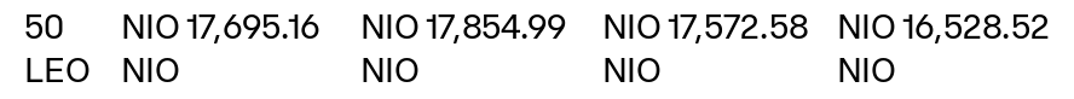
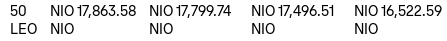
[121,6,319,49] NIO 17,695.16 -> [50,2,136,20] NIO 17,863.58
[360,6,566,49] NIO 17,854.99 -> [149,2,231,20] NIO 17,799.74
[602,6,808,49] NIO 17,572.58 -> [251,2,334,20] NIO 17,496.51
[837,6,1050,49] NIO 16,528.52 -> [354,2,442,20] NIO 16,522.59

